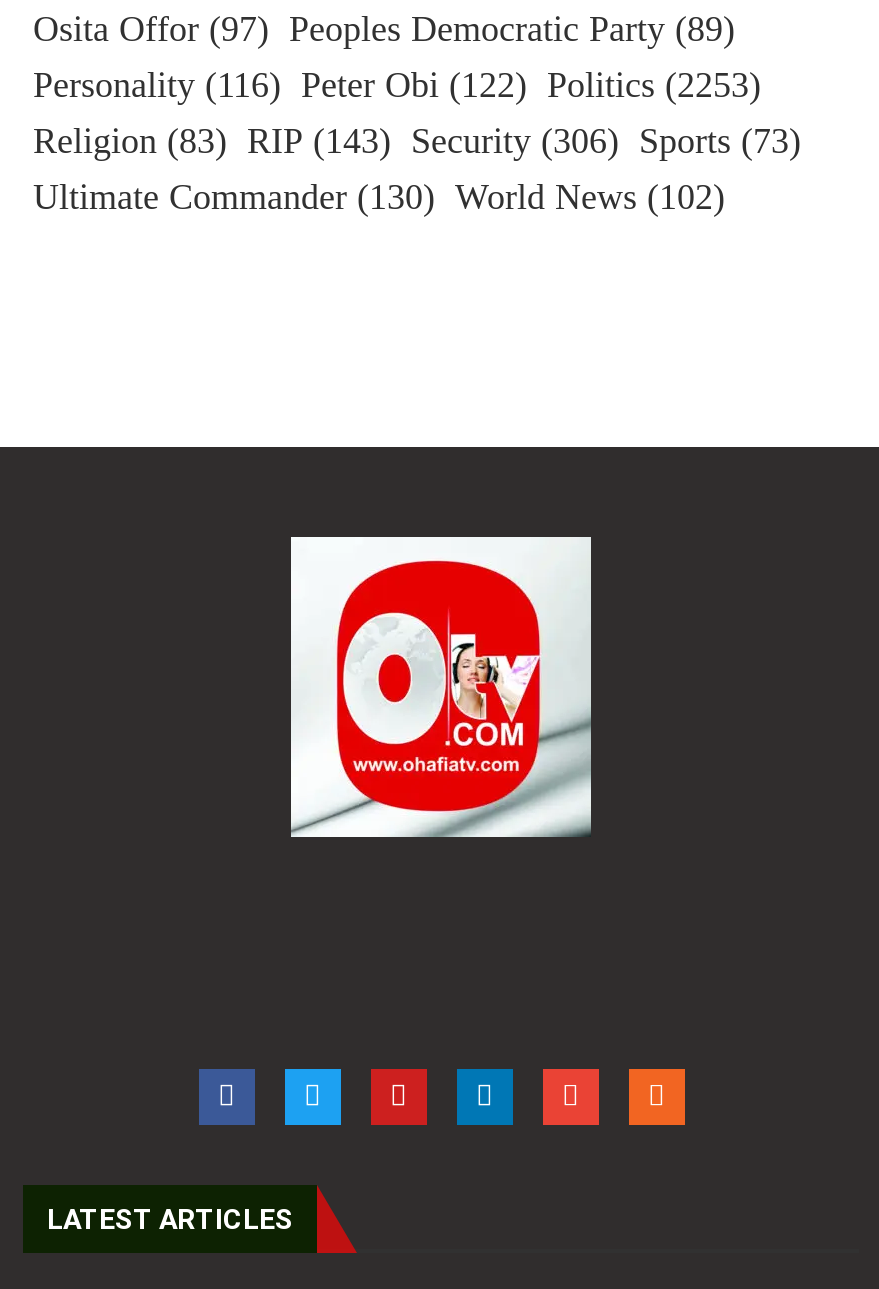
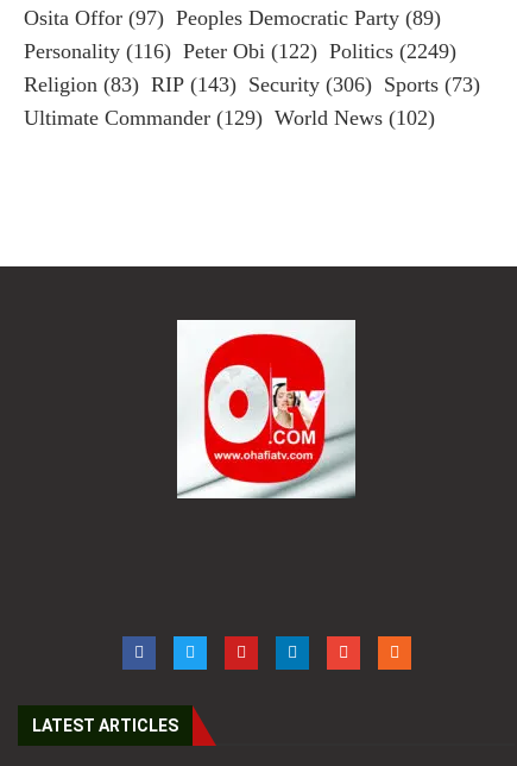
[33,65,761,105] Personality (116) Peter Obi (122) Politics (2253) -> [24,39,456,63] Personality (116) Peter Obi (122) Politics (2249)
[33,177,725,217] Ultimate Commander (130) World News (102) -> [24,106,435,130] Ultimate Commander (129) World News (102)

